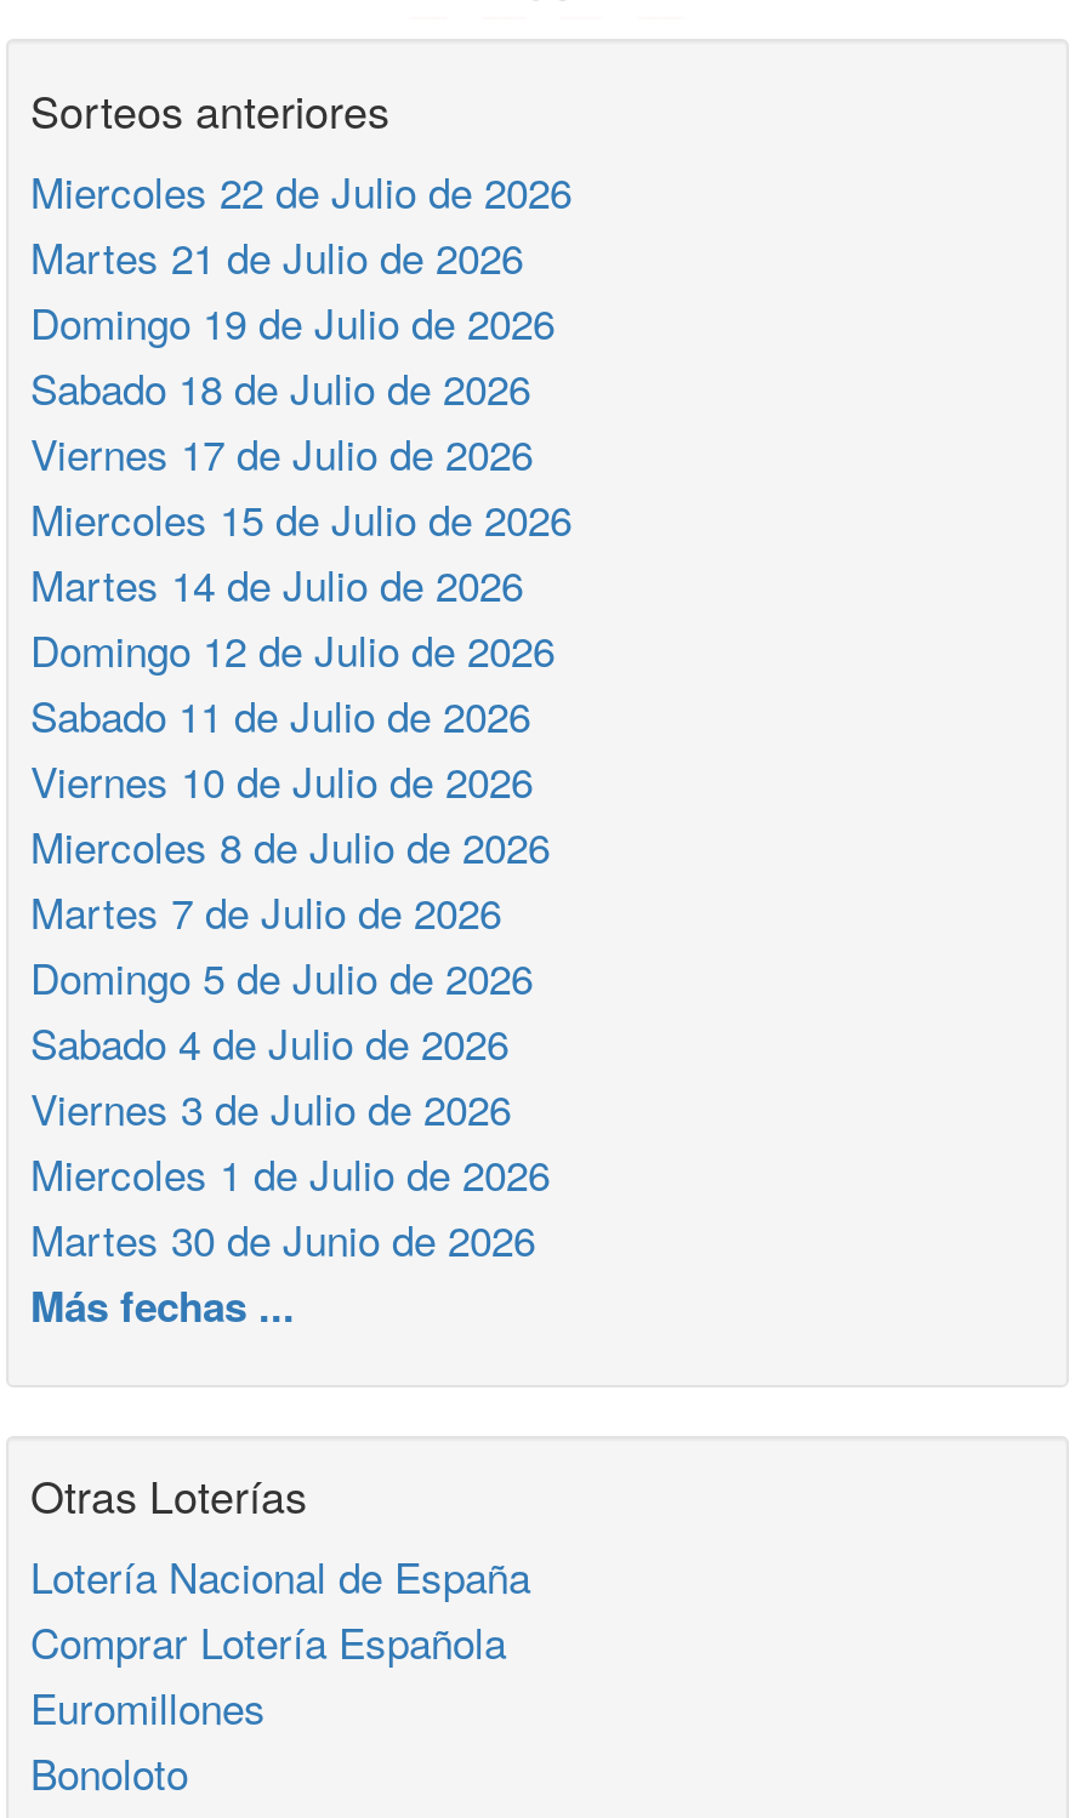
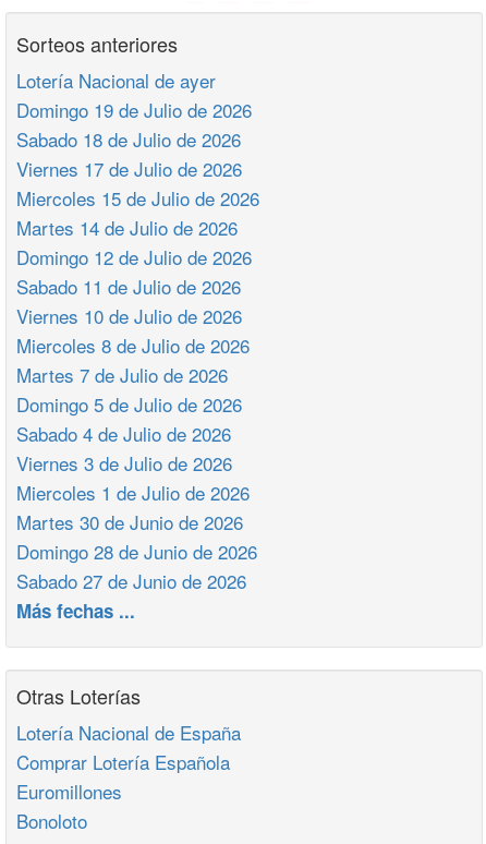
[30,160,571,286] Miercoles 22 de Julio de 2026 | Martes 21 de Julio de 2026 -> [16,67,216,94] Lotería Nacional de ayer
moved [30,291,571,1269] -> [16,96,259,535]: Domingo 19 de Julio de 2026 | Sabado 18 de Julio de 2026 | Viernes 17 de Julio de 2026 | ... | Miercoles 1 de Julio de 2026 | Martes 30 de Junio de 2026
none -> [16,538,257,594] Domingo 28 de Junio de 2026 | Sabado 27 de Junio de 2026

